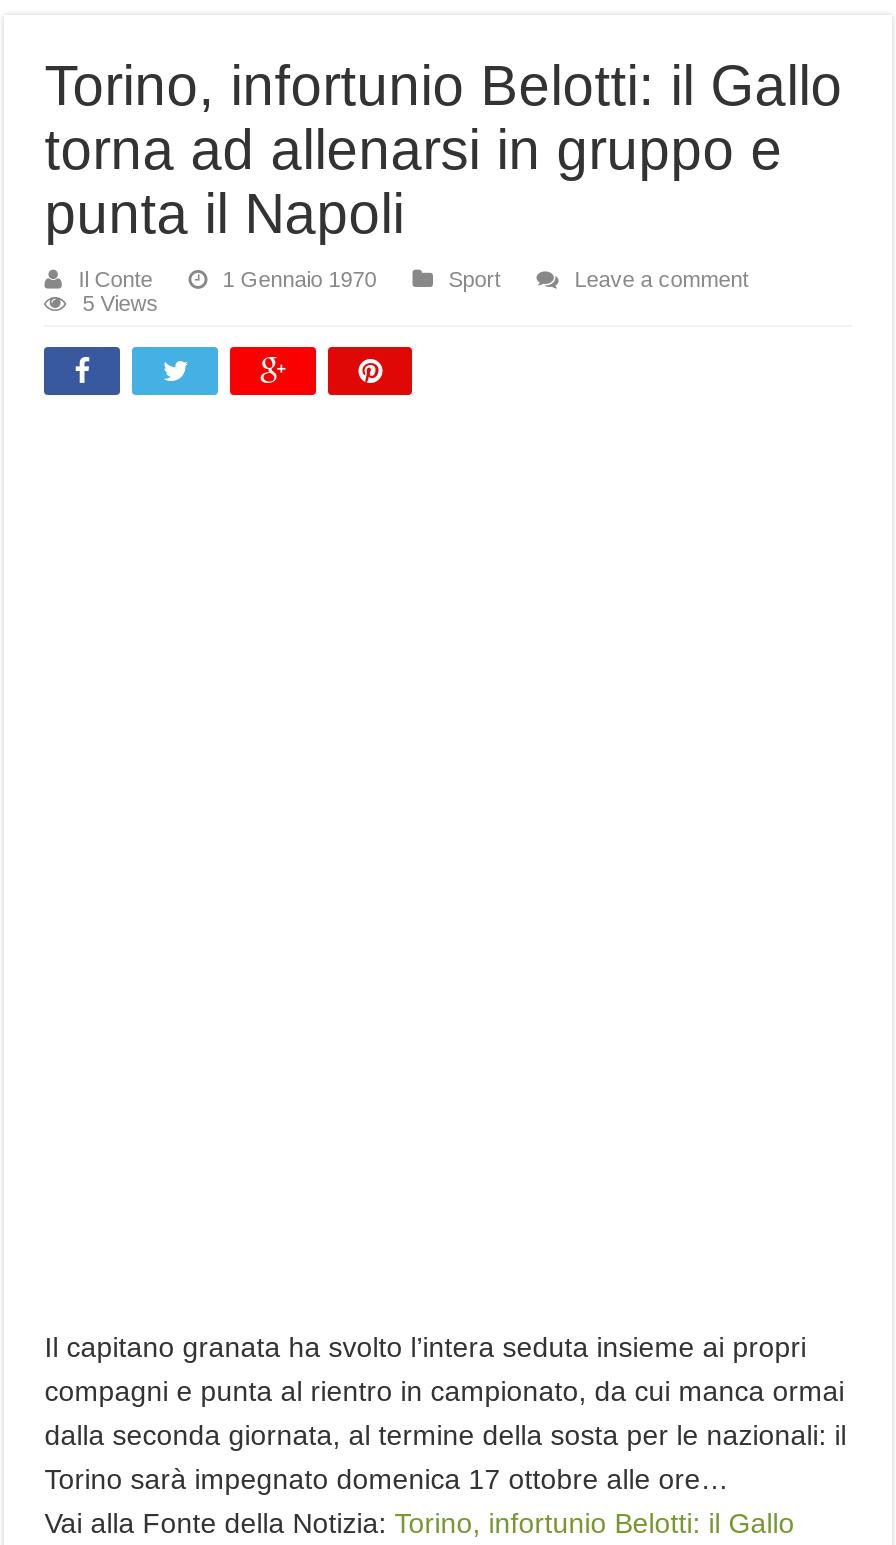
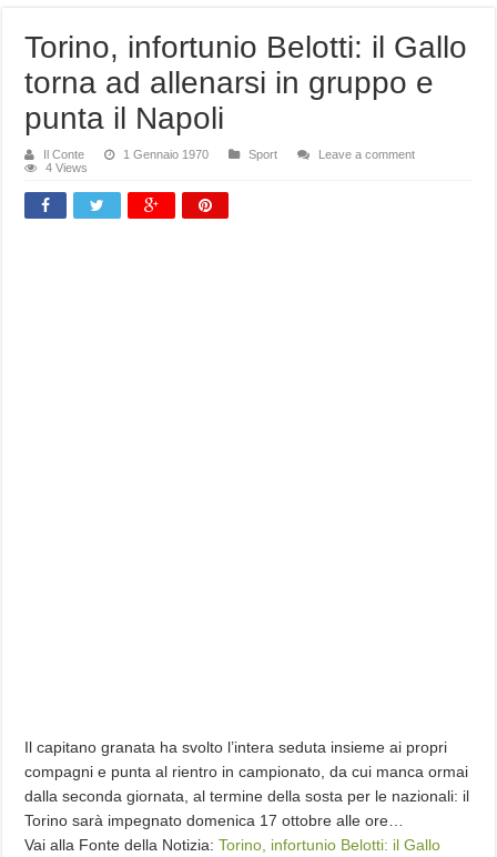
[82,291,158,315] 5 Views -> [46,161,88,174] 4 Views

